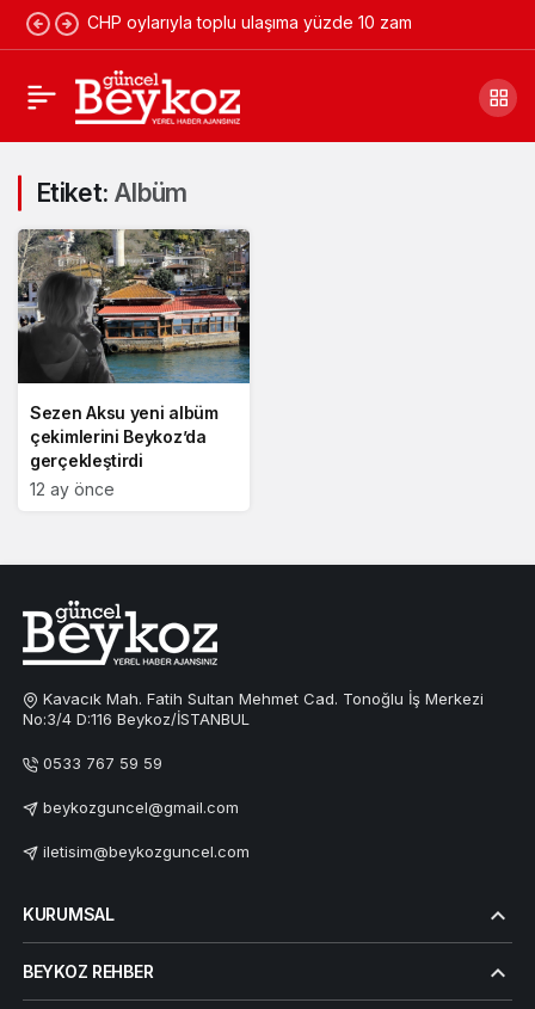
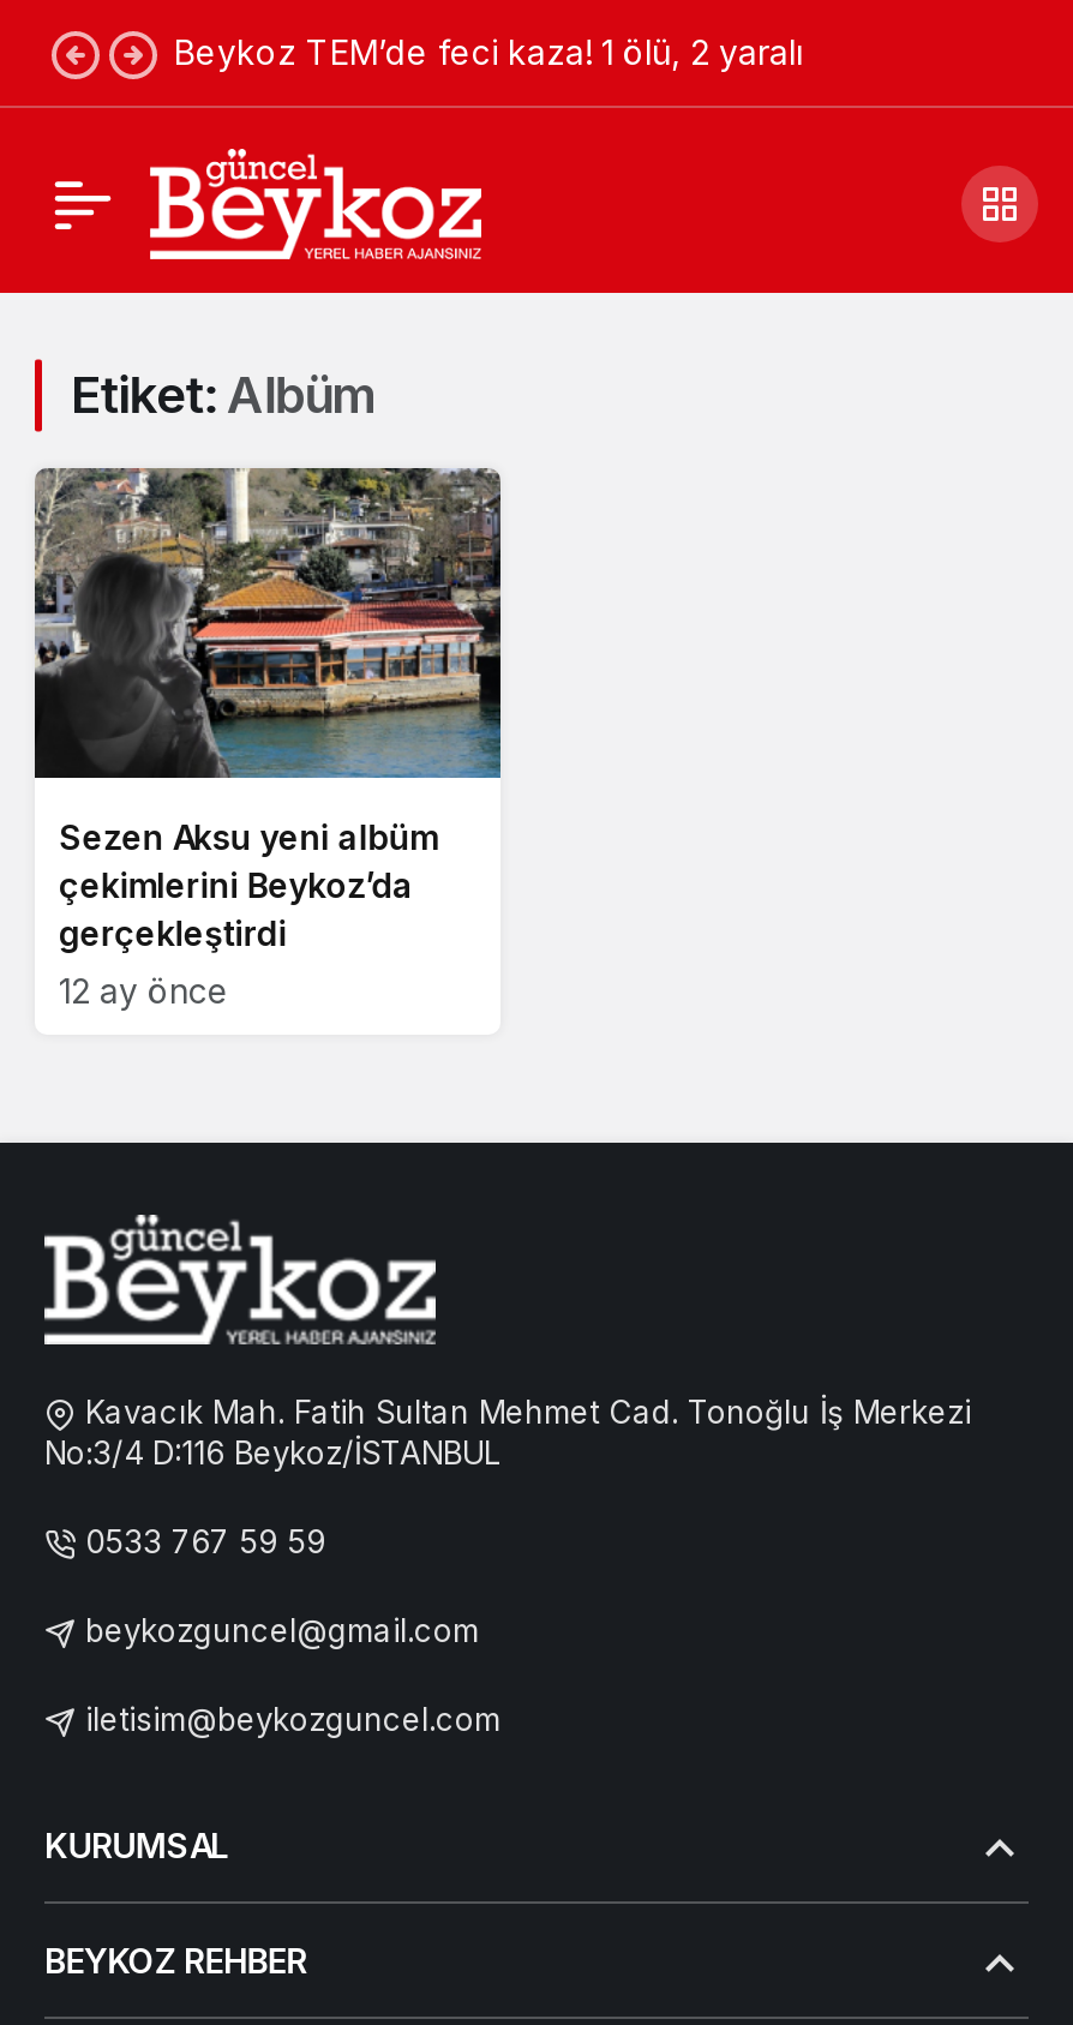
[87,12,412,32] CHP oylarıyla toplu ulaşıma yüzde 10 zam -> [174,31,803,72] Beykoz TEM’de feci kaza! 1 ölü, 2 yaralı

